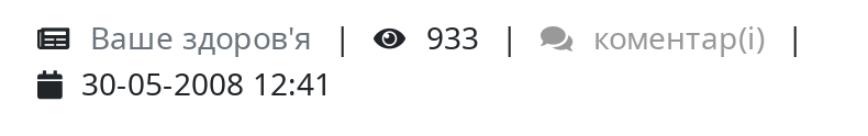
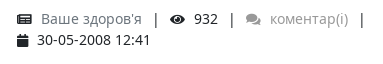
[418,17,479,59] 933 -> [190,9,218,28] 932

